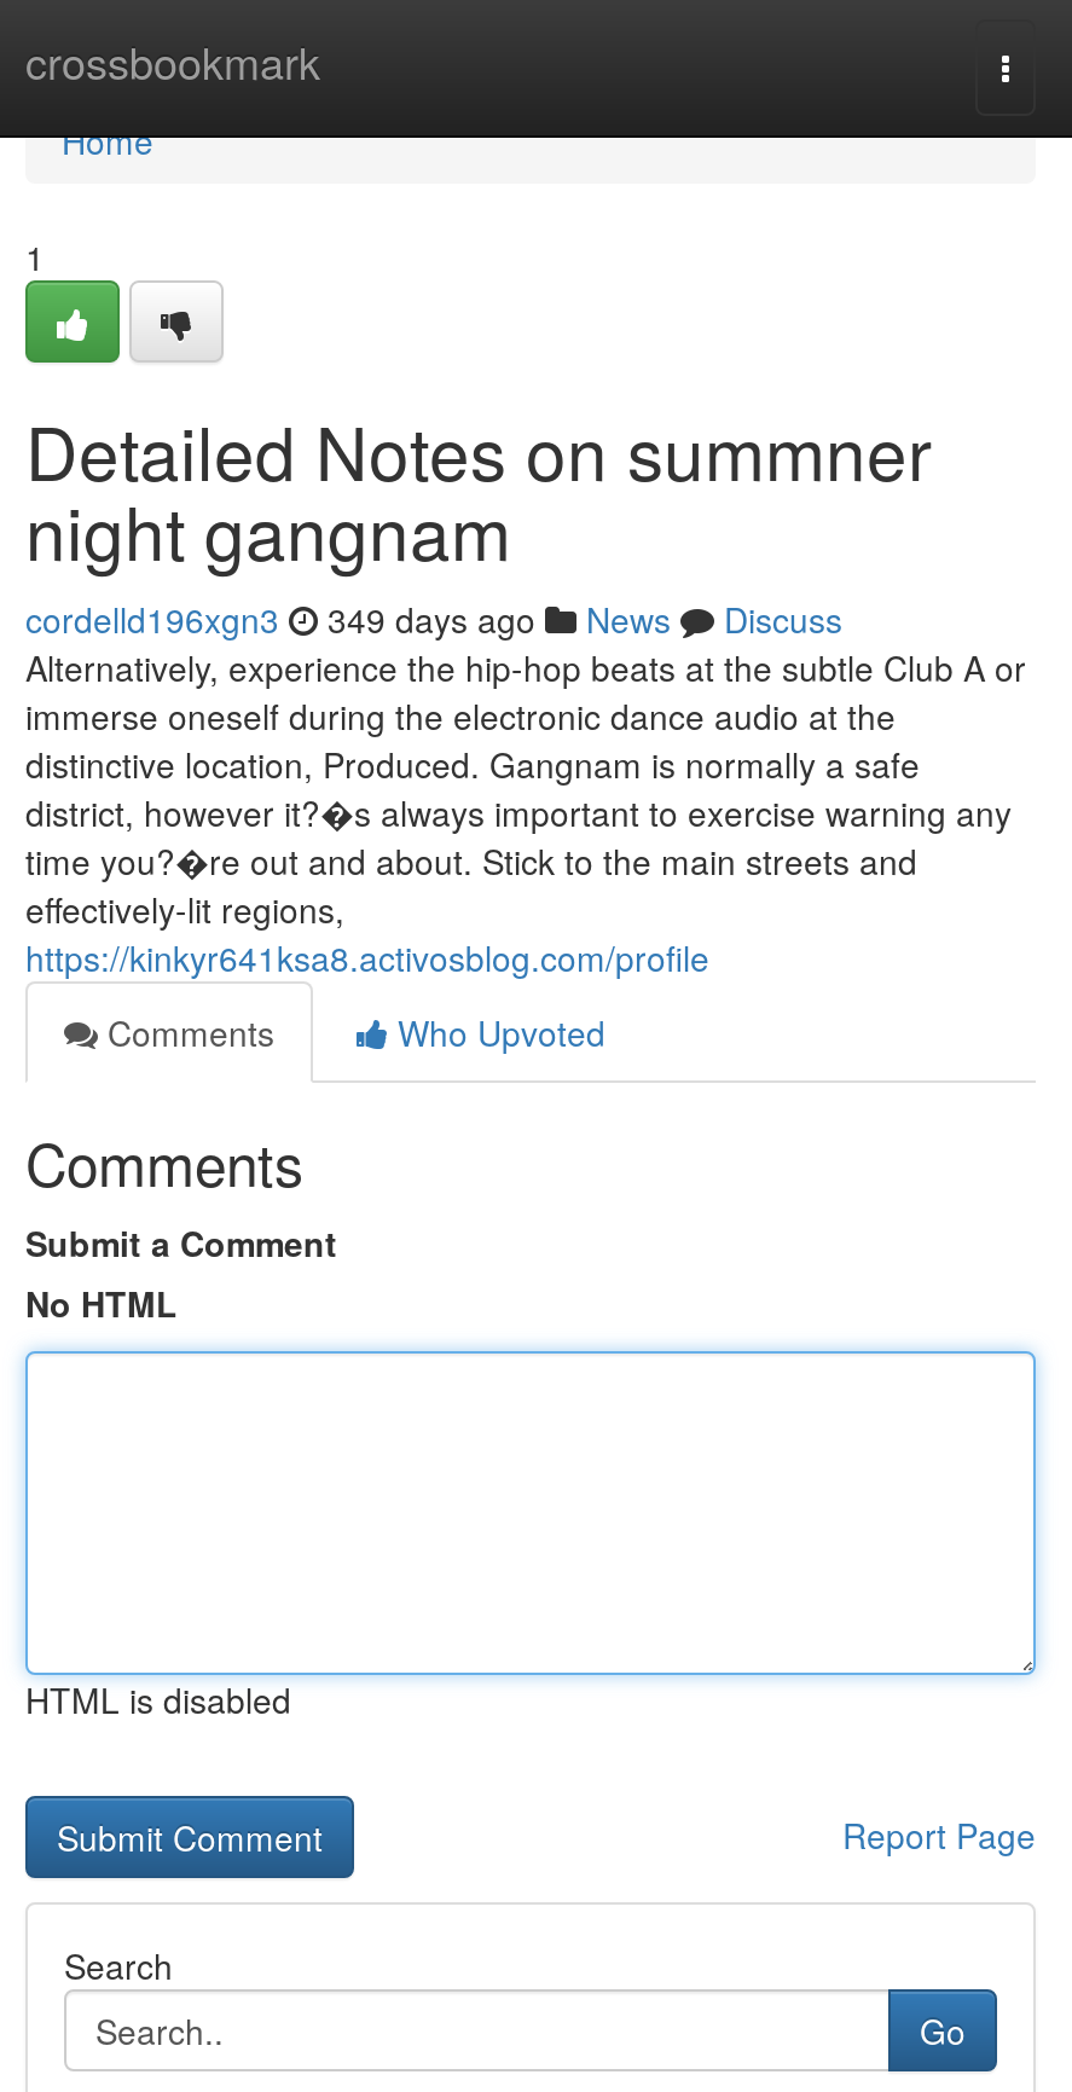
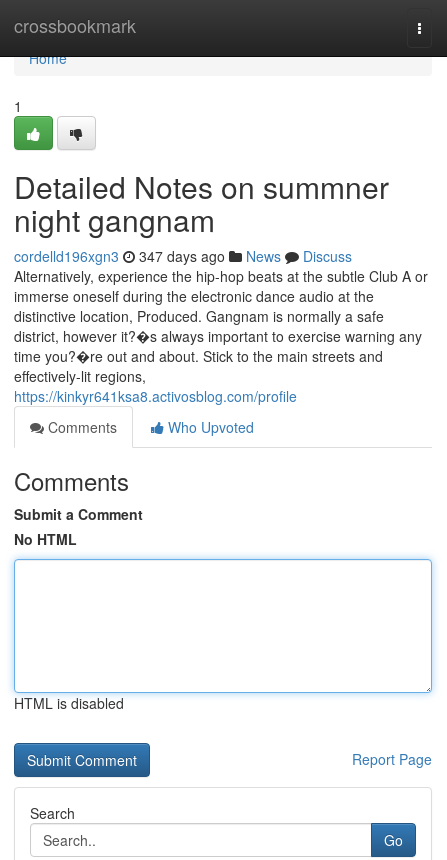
[25,595,842,643] cordelld196xgn3 349 days ago News Discuss -> [14,246,352,266] cordelld196xgn3 347 days ago News Discuss

